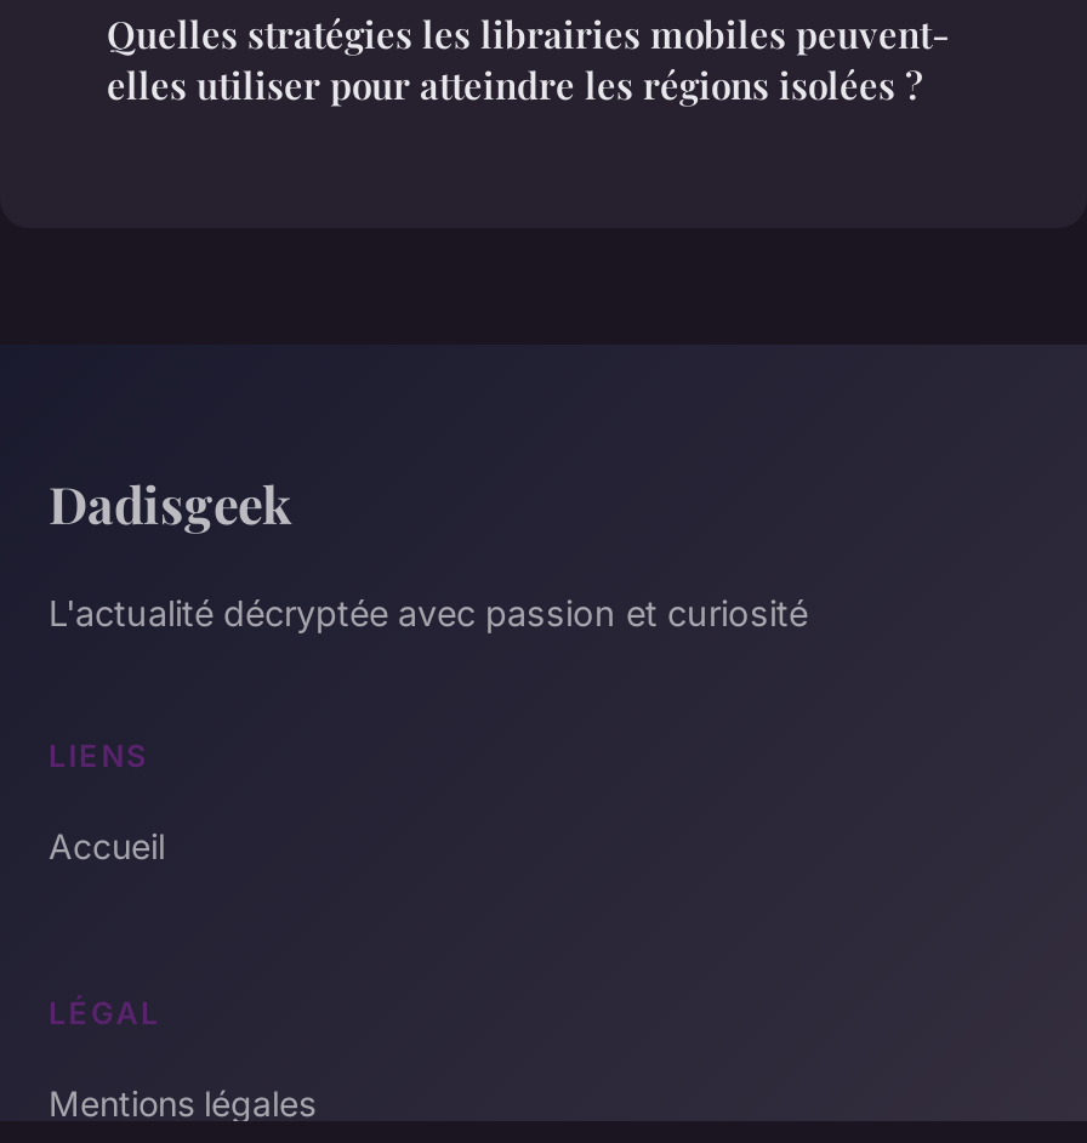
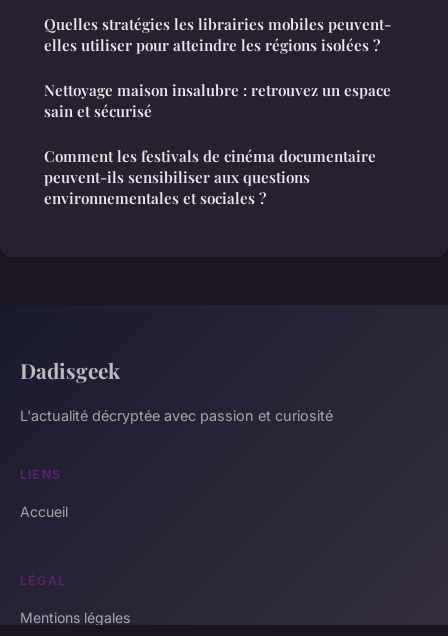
none -> [44,80,391,208] Nettoyage maison insalubre : retrouvez un espace | sain et sécurisé | Comment les festivals de cinéma documentaire | peuvent-ils sensibiliser aux questions | environnementales et sociales ?

